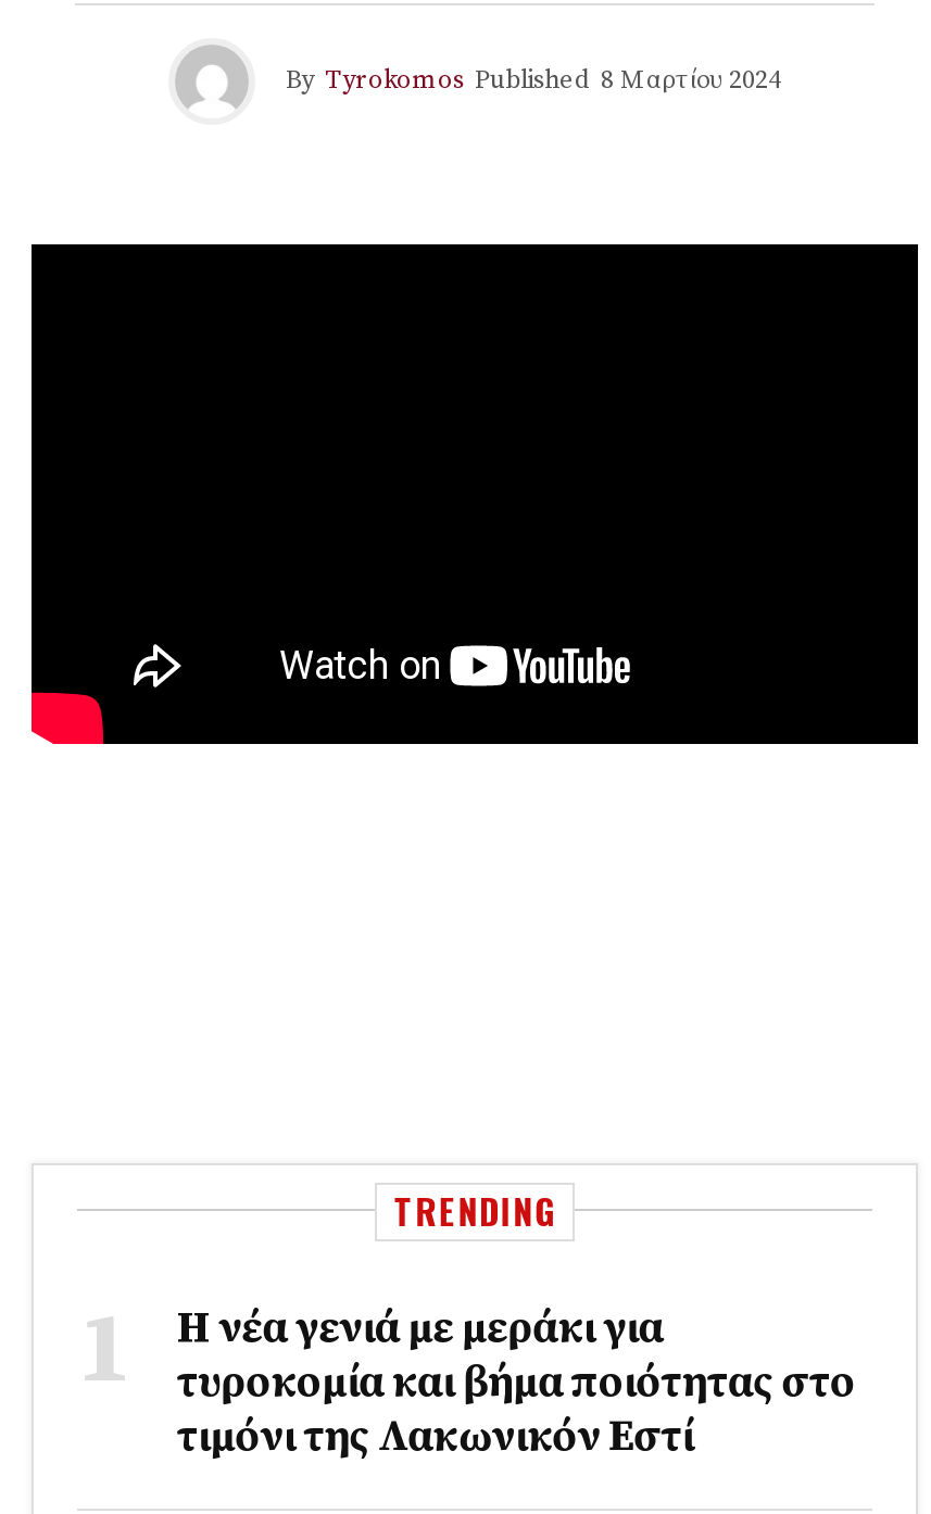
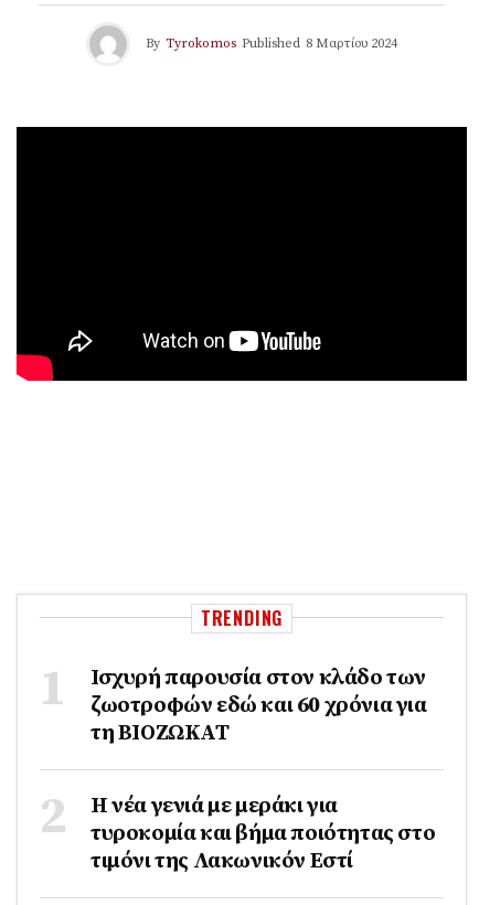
none -> [91,664,427,747] Ισχυρή παρουσία στον κλάδο των | ζωοτροφών εδώ και 60 χρόνια για | τη ΒΙΟΖΩΚΑΤ

